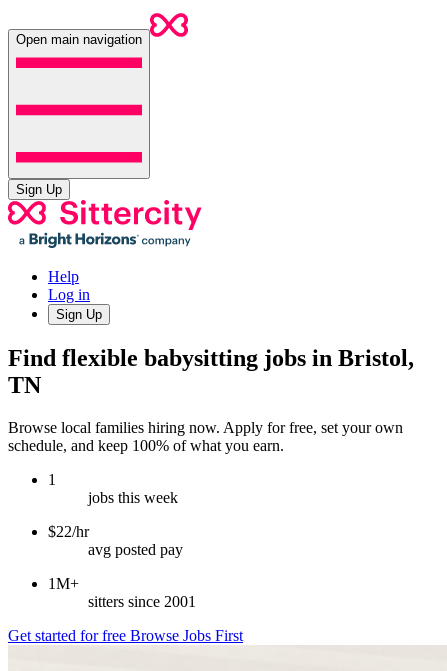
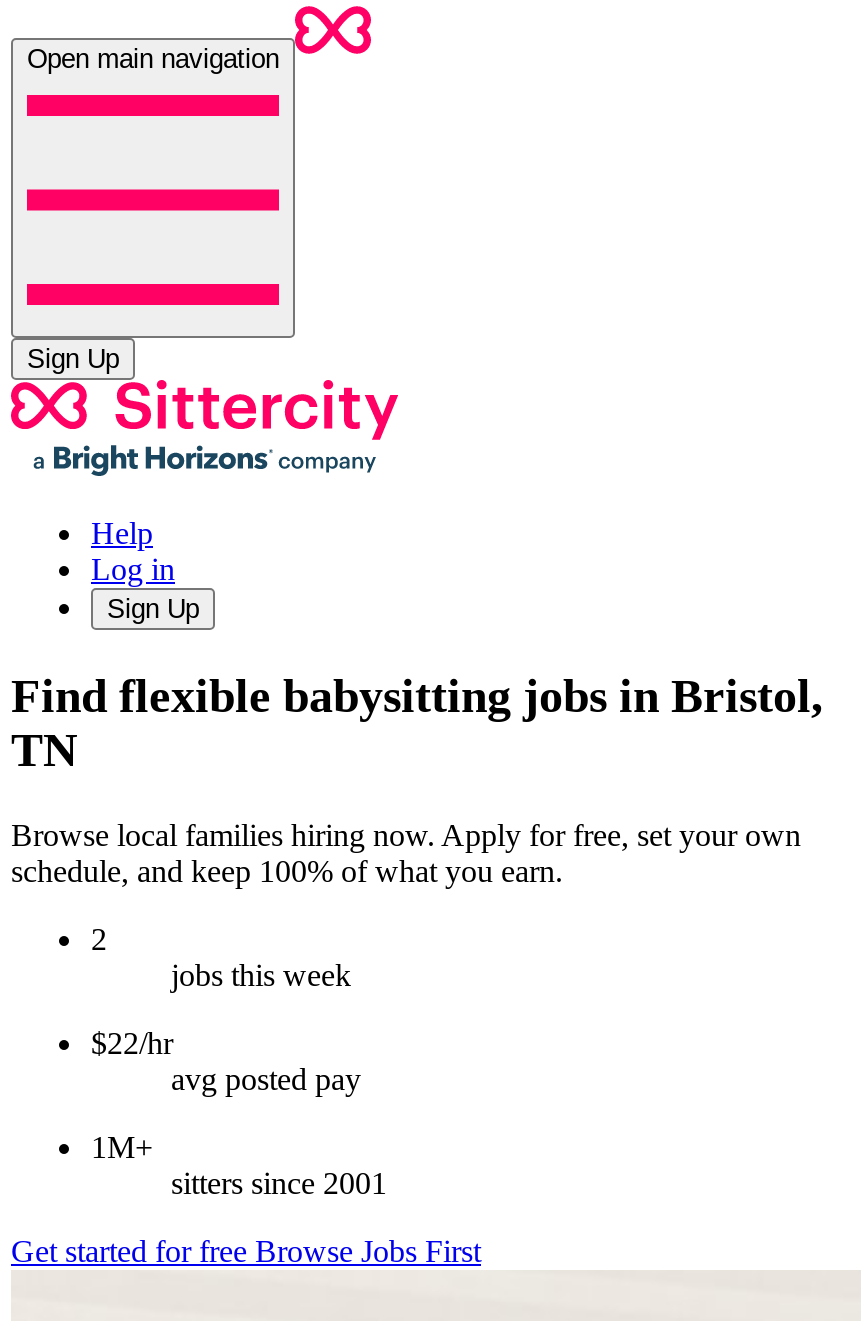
[48,471,56,488] 1 -> [91,922,107,956] 2

